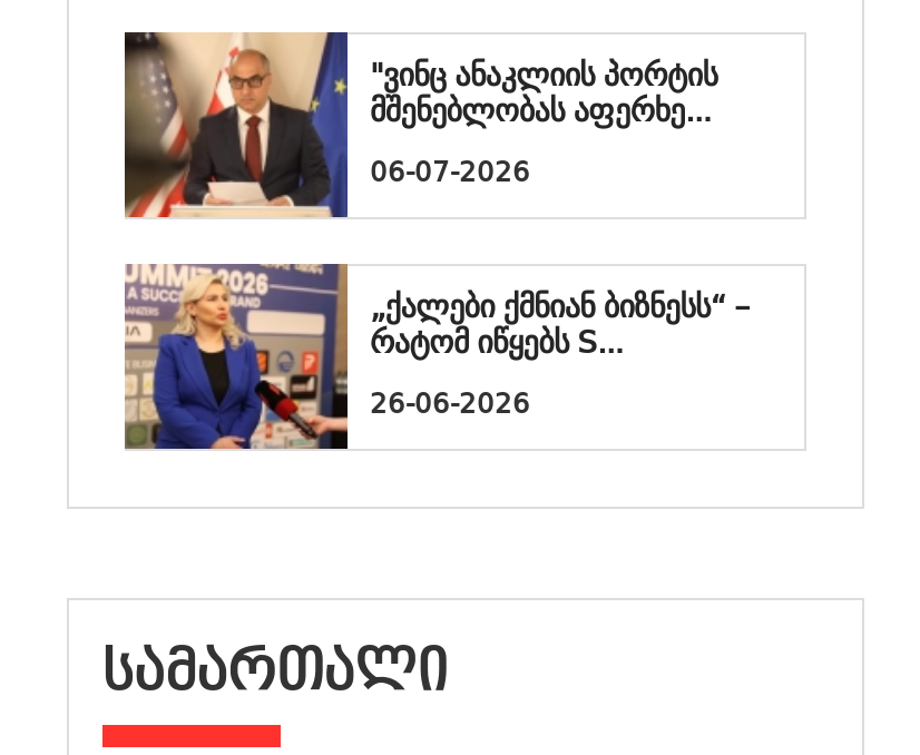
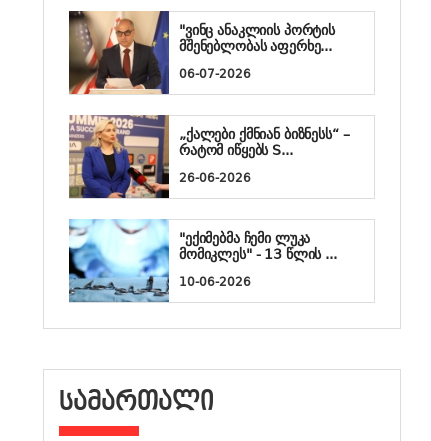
none -> [68,219,337,303] [image] | "ექიმებმა ჩემი ლუკა | მომიკლეს" - 13 წლის ... | 10-06-2026

